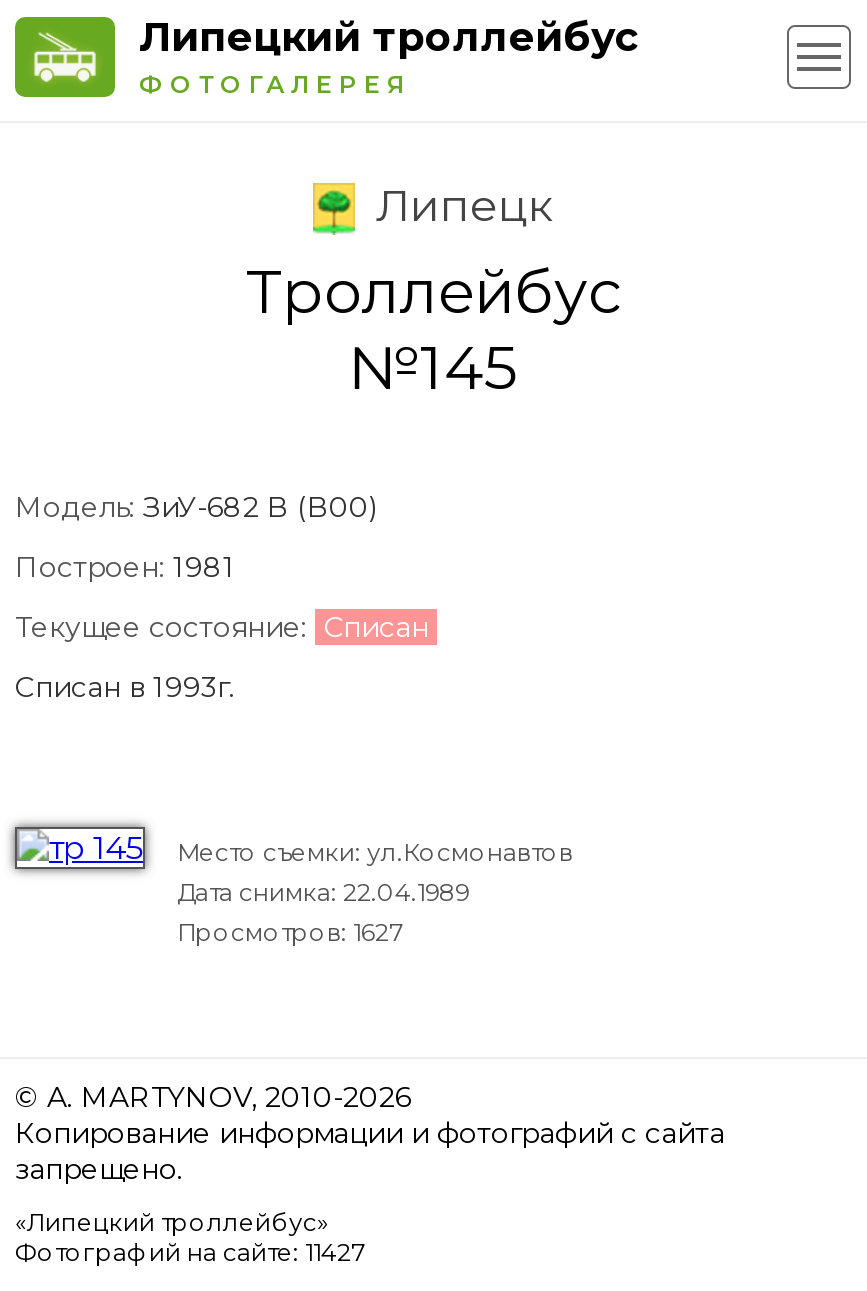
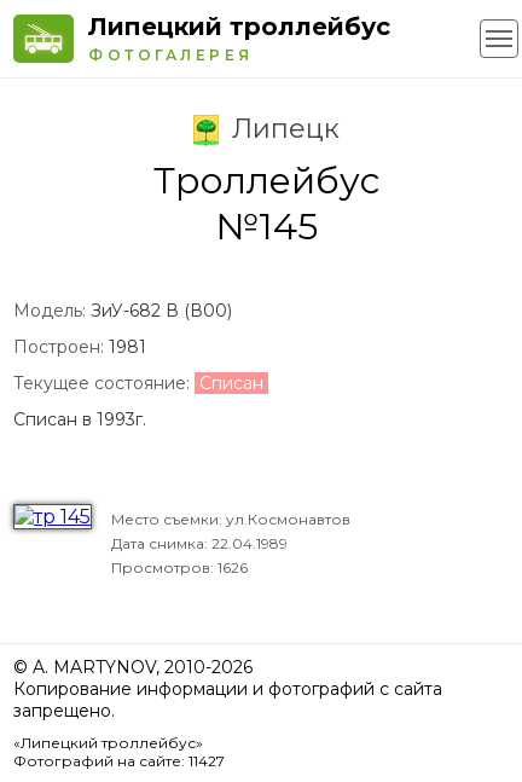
[177,918,403,948] Просмотров: 1627 -> [111,559,248,577] Просмотров: 1626

